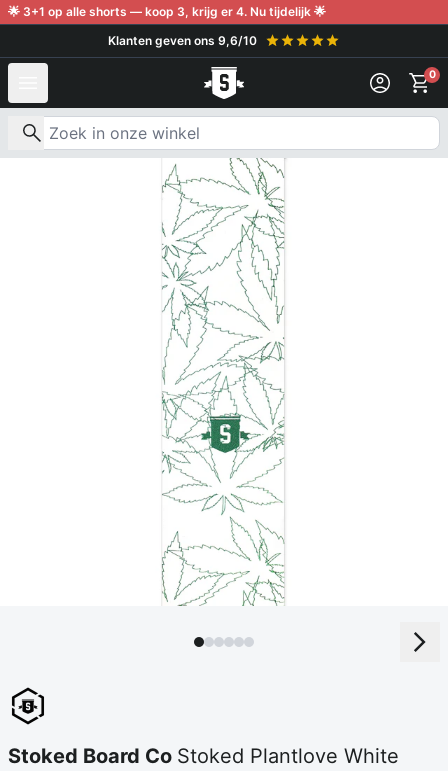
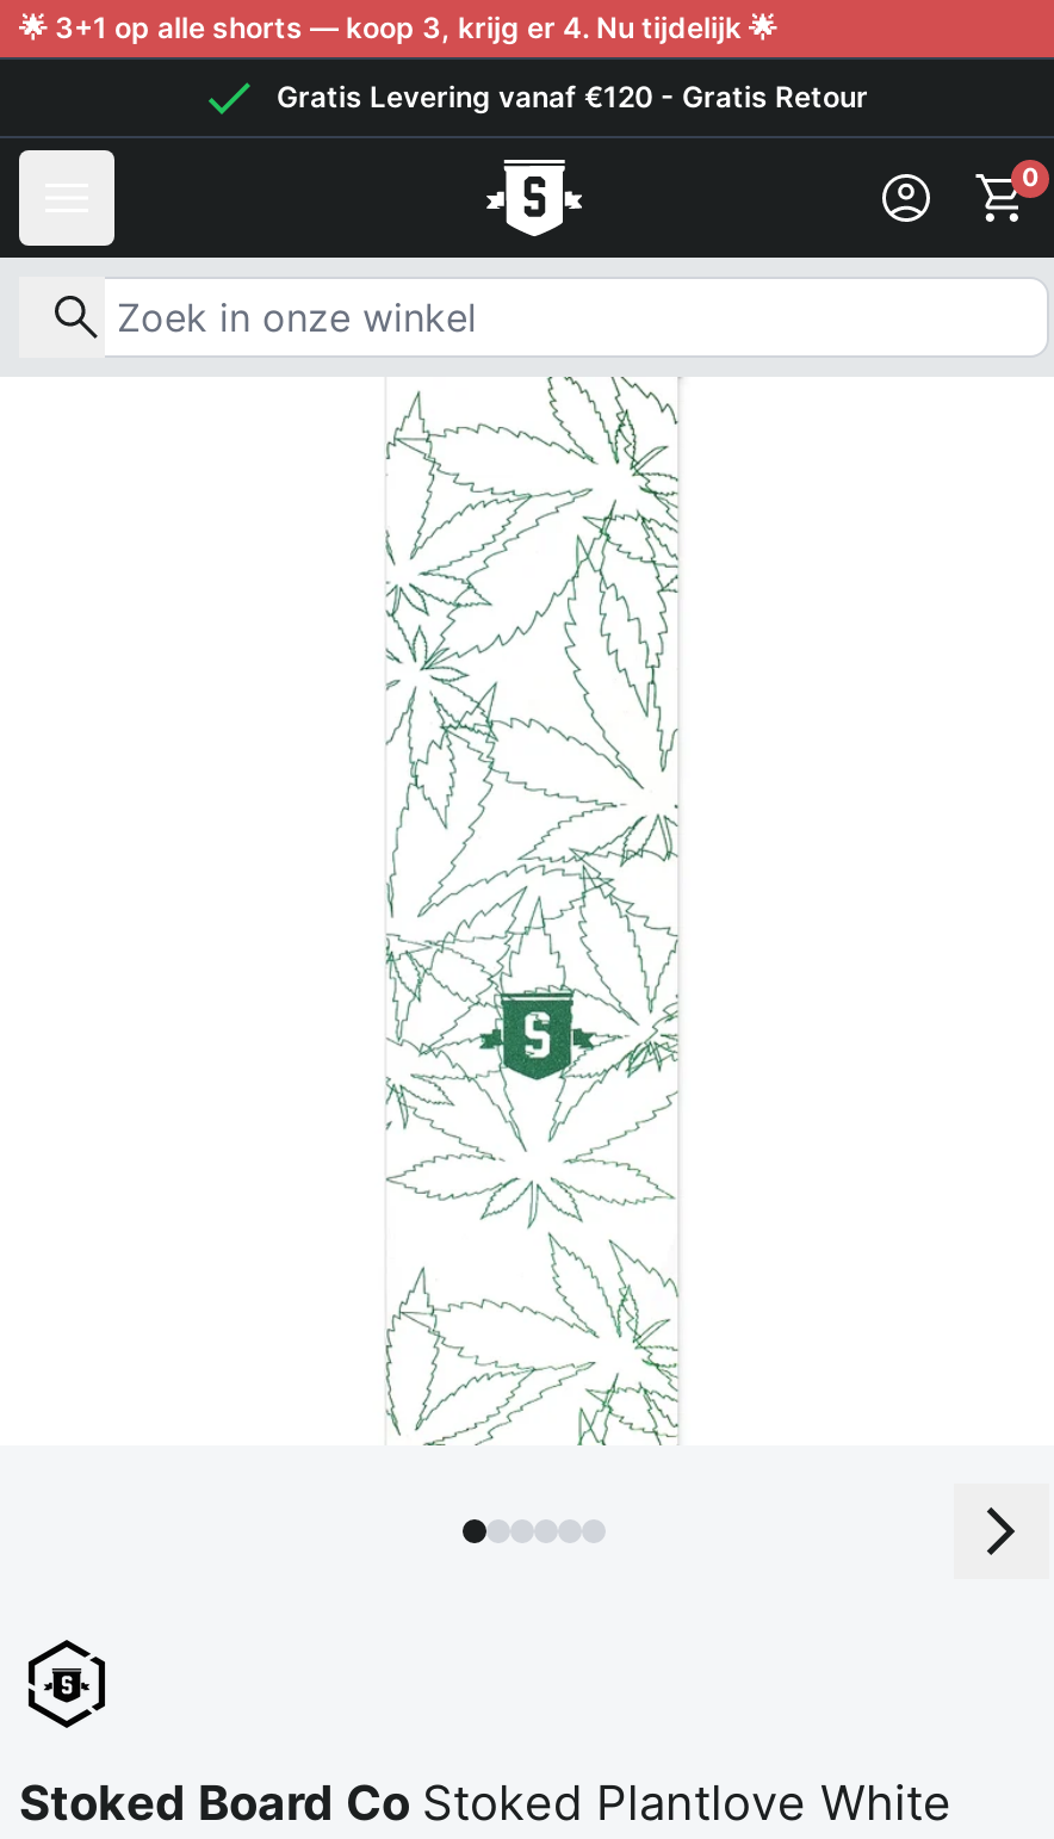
[108,33,257,48] Klanten geven ons 9,6/10 -> [277,79,868,114] Gratis Levering vanaf €120 - Gratis Retour

